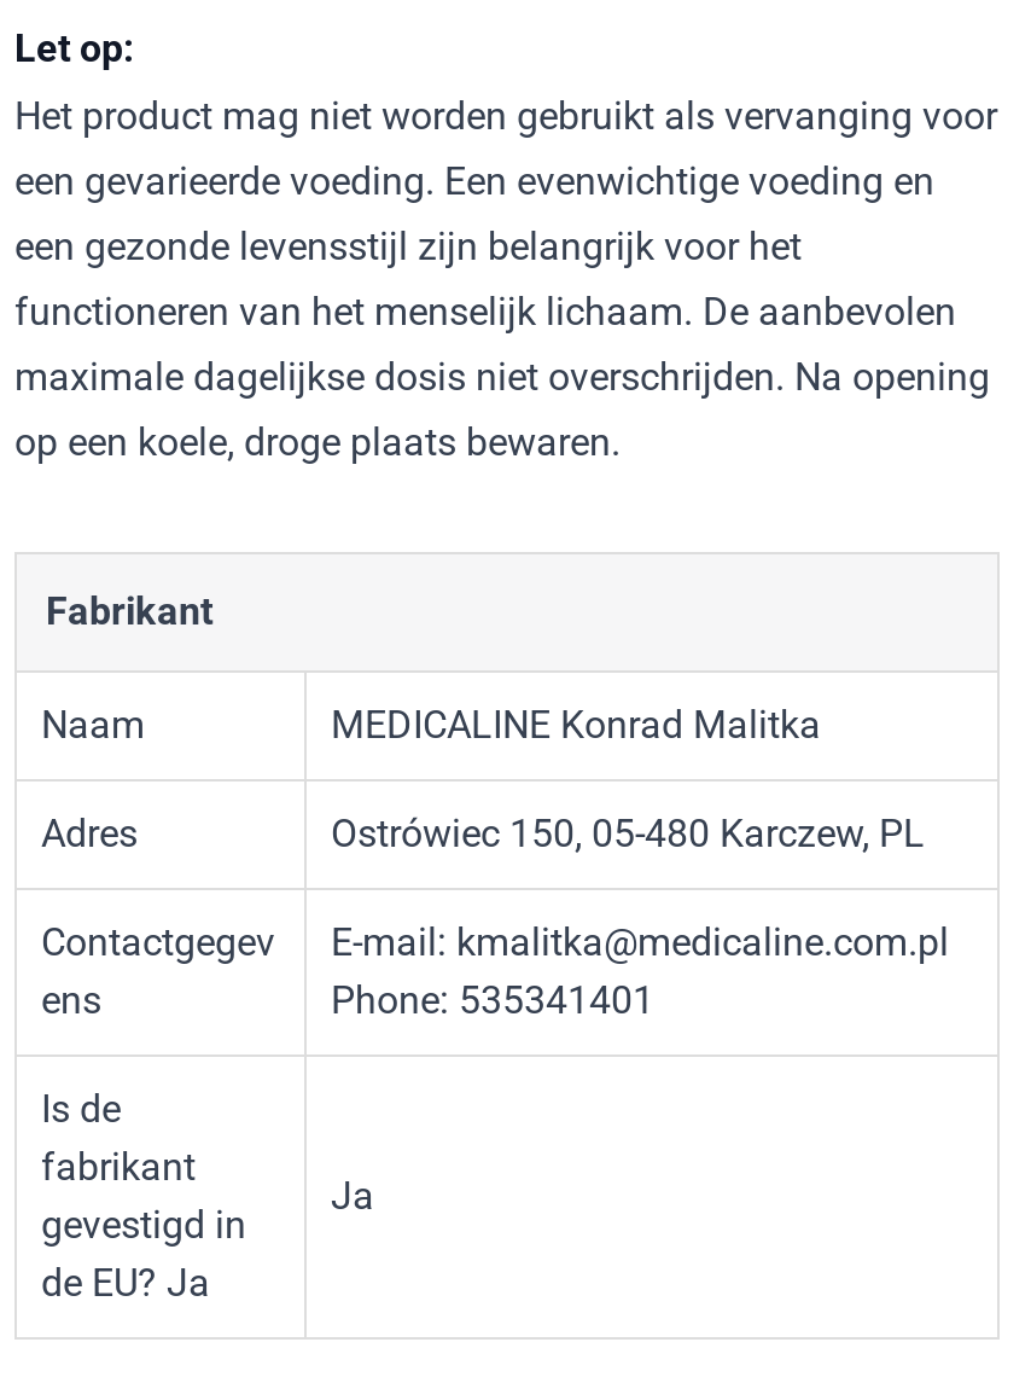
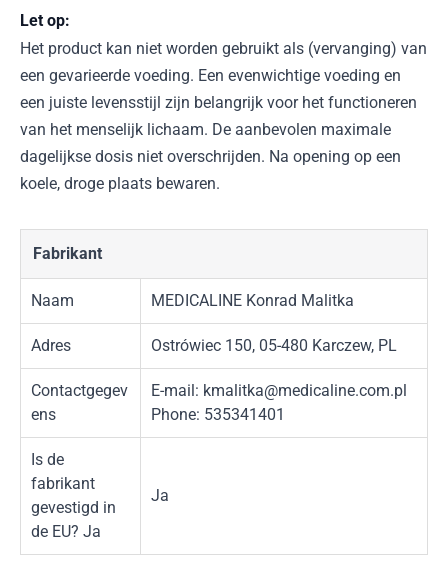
[14,92,997,138] Het product mag niet worden gebruikt als vervanging voor -> [20,38,427,57] Het product kan niet worden gebruikt als (vervanging) van
[14,222,990,464] een gezonde levensstijl zijn belangrijk voor het | functioneren van het menselijk lichaam. De aanbevolen | maximale dagelijkse dosis niet overschrijden. Na opening | op een koele, droge plaats bewaren. -> [20,92,417,192] een juiste levensstijl zijn belangrijk voor het functioneren | van het menselijk lichaam. De aanbevolen maximale | dagelijkse dosis niet overschrijden. Na opening op een | koele, droge plaats bewaren.

